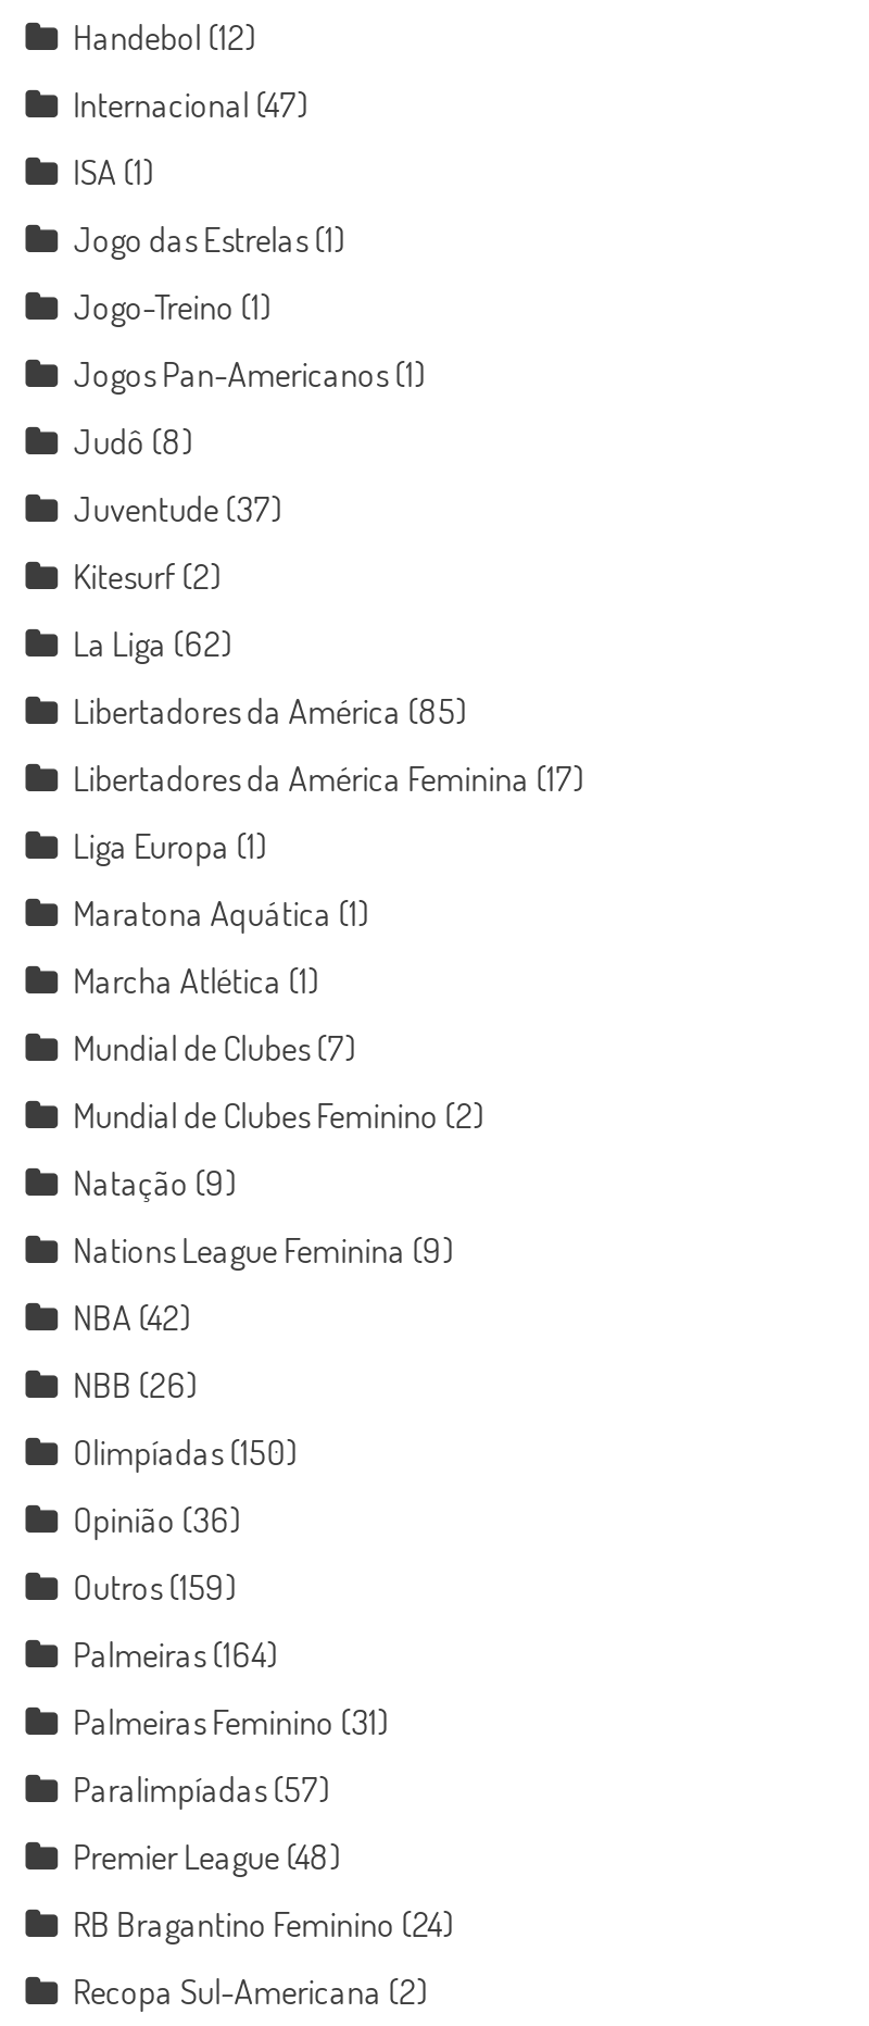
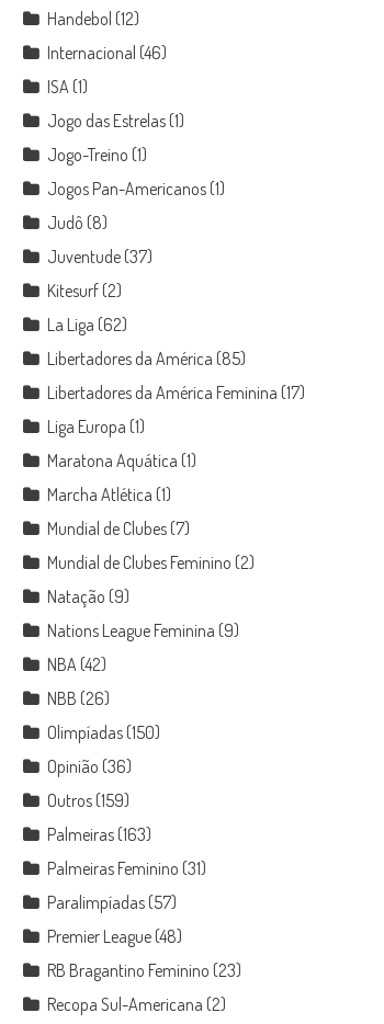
[73,83,308,126] Internacional (47) -> [47,42,166,64] Internacional (46)
[73,1633,277,1676] Palmeiras (164) -> [47,823,151,845] Palmeiras (163)
[73,1902,453,1946] RB Bragantino Feminino (24) -> [47,959,241,981] RB Bragantino Feminino (23)

